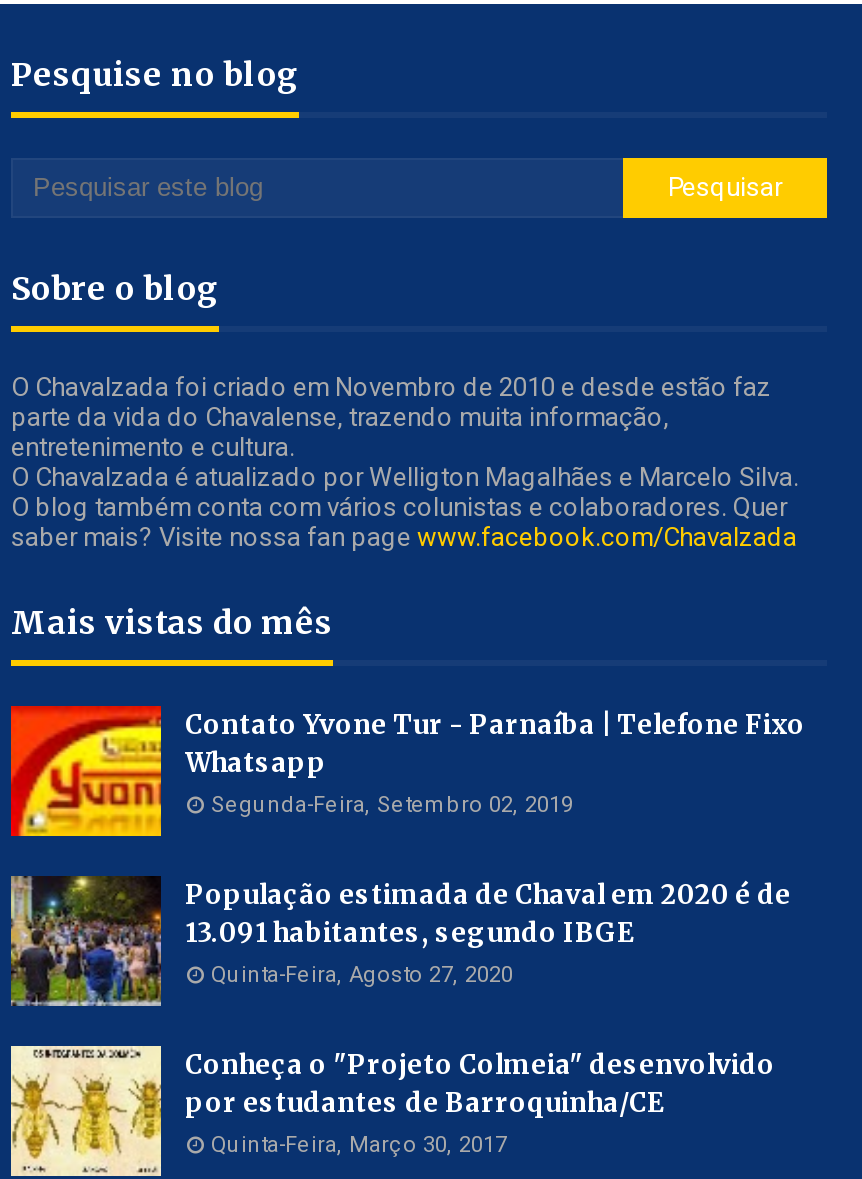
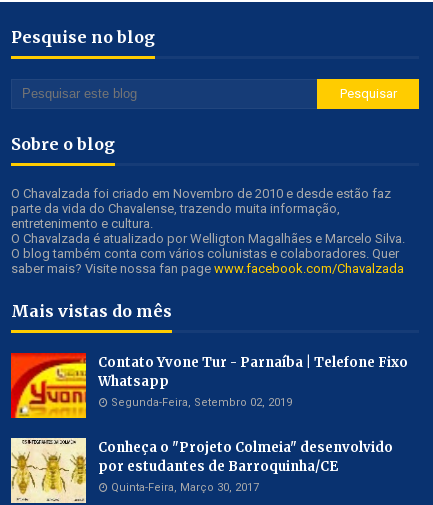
[9,876,791,1006] [image] | População estimada de Chaval em 2020 é de | 13.091 habitantes, segundo IBGE | Quinta-Feira, Agosto 27, 2020 -> none

